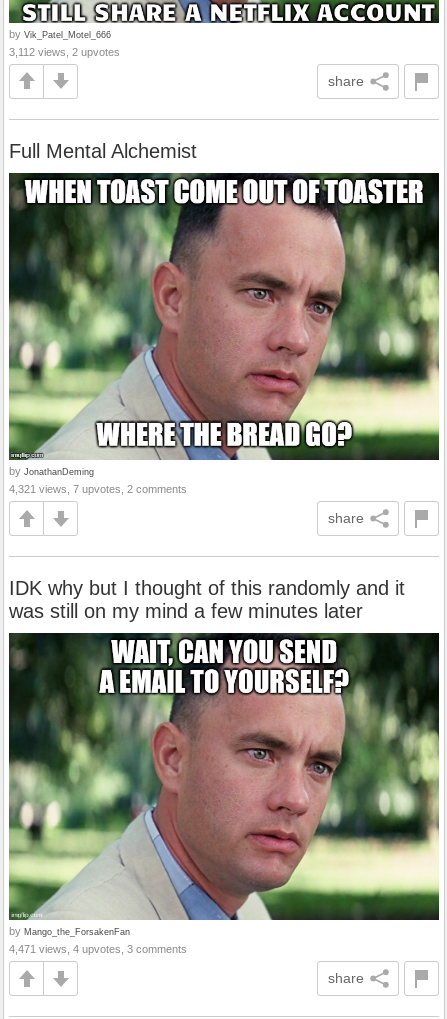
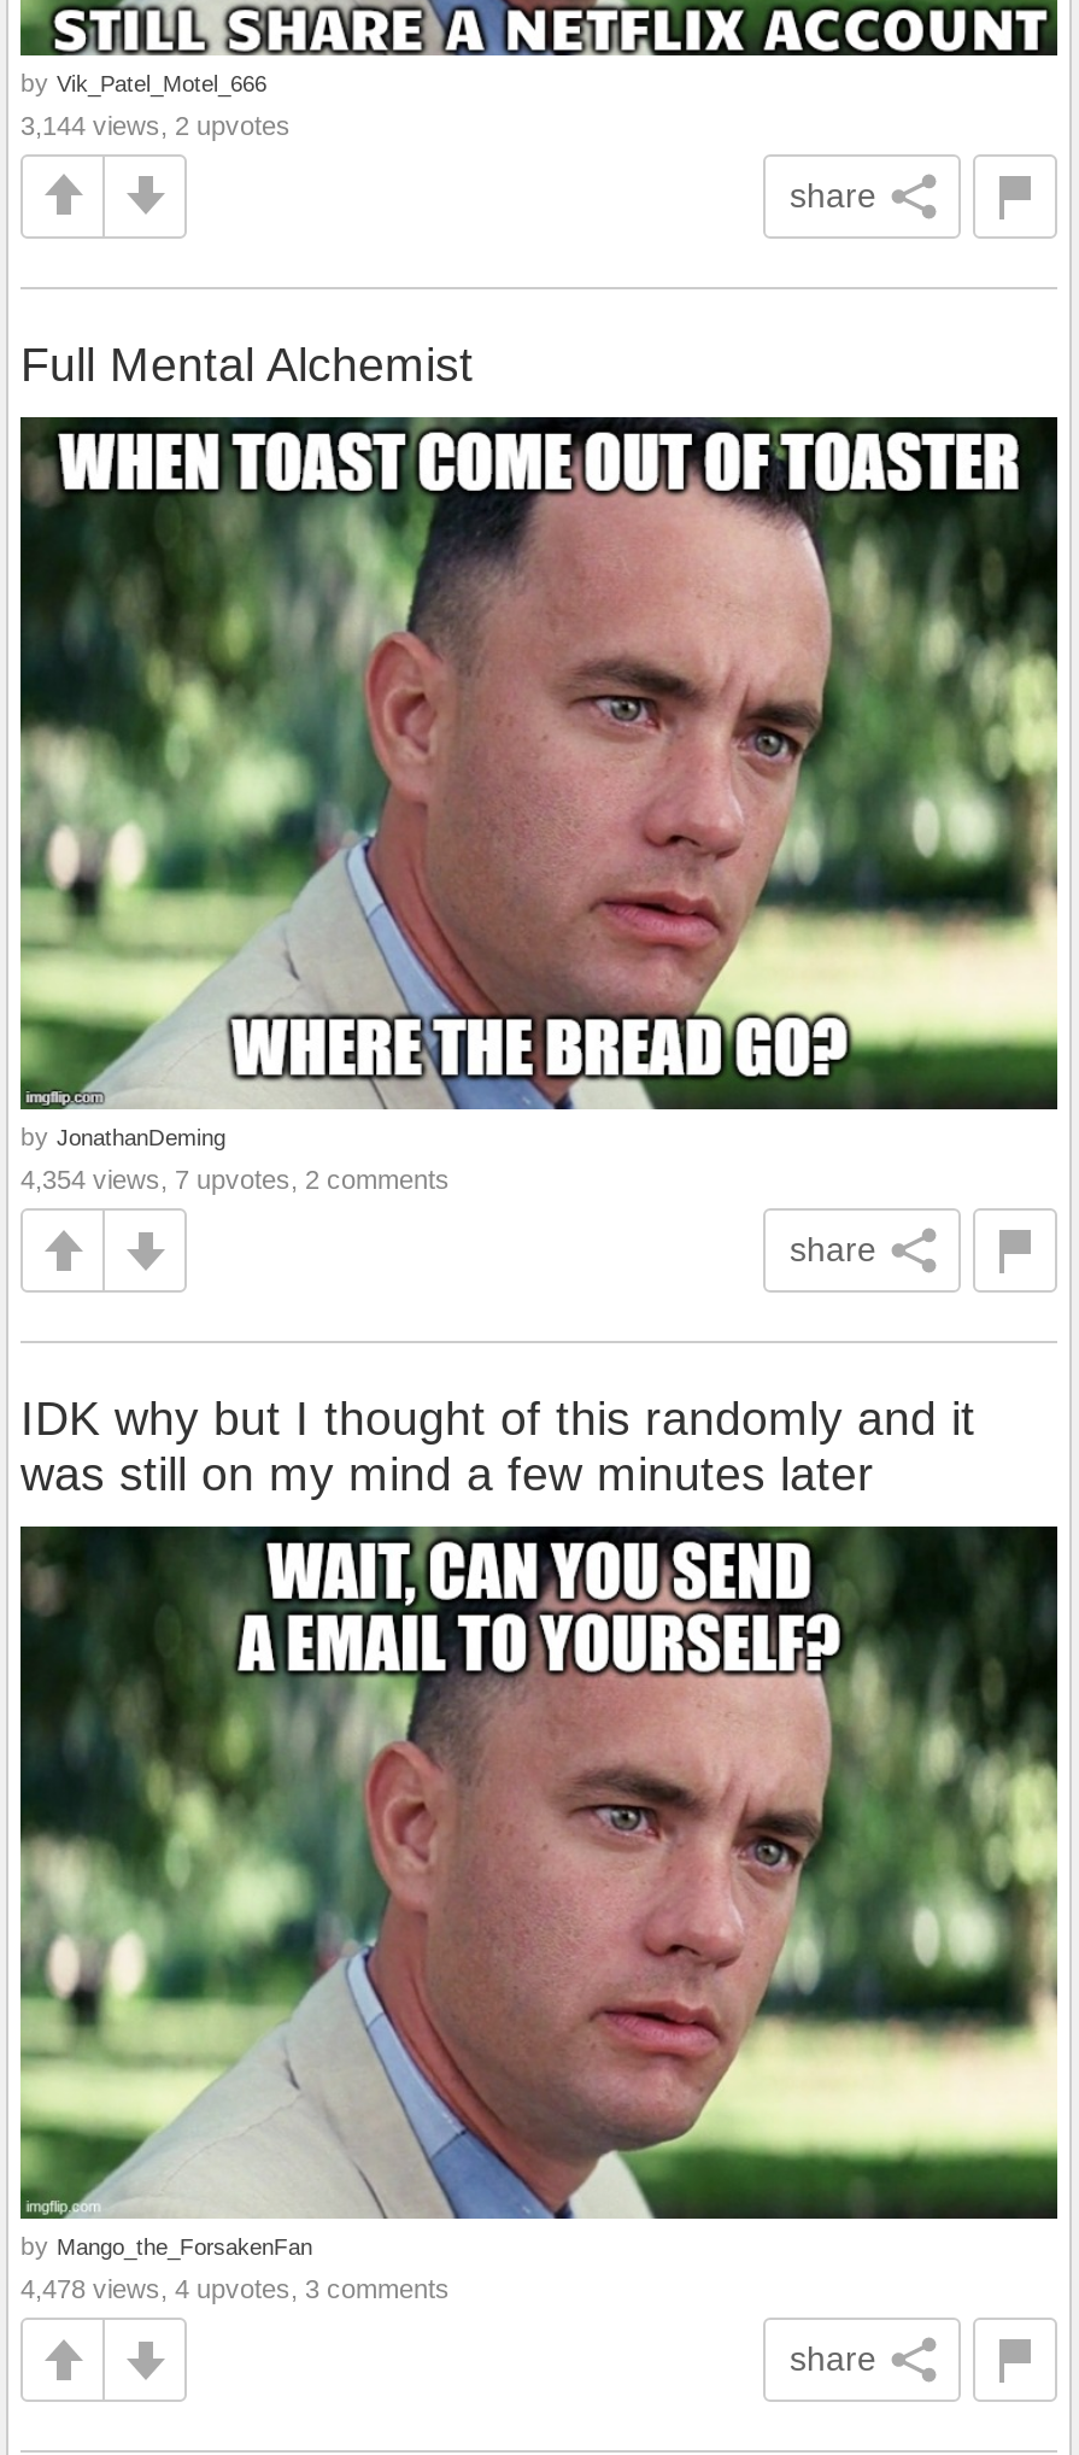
[9,46,120,58] 3,112 views, 2 upvotes -> [20,111,291,140] 3,144 views, 2 upvotes
[9,483,187,495] 4,321 views, 7 upvotes, 2 comments -> [20,1165,450,1194] 4,354 views, 7 upvotes, 2 comments
[9,943,187,955] 4,471 views, 4 upvotes, 3 comments -> [20,2275,450,2304] 4,478 views, 4 upvotes, 3 comments

